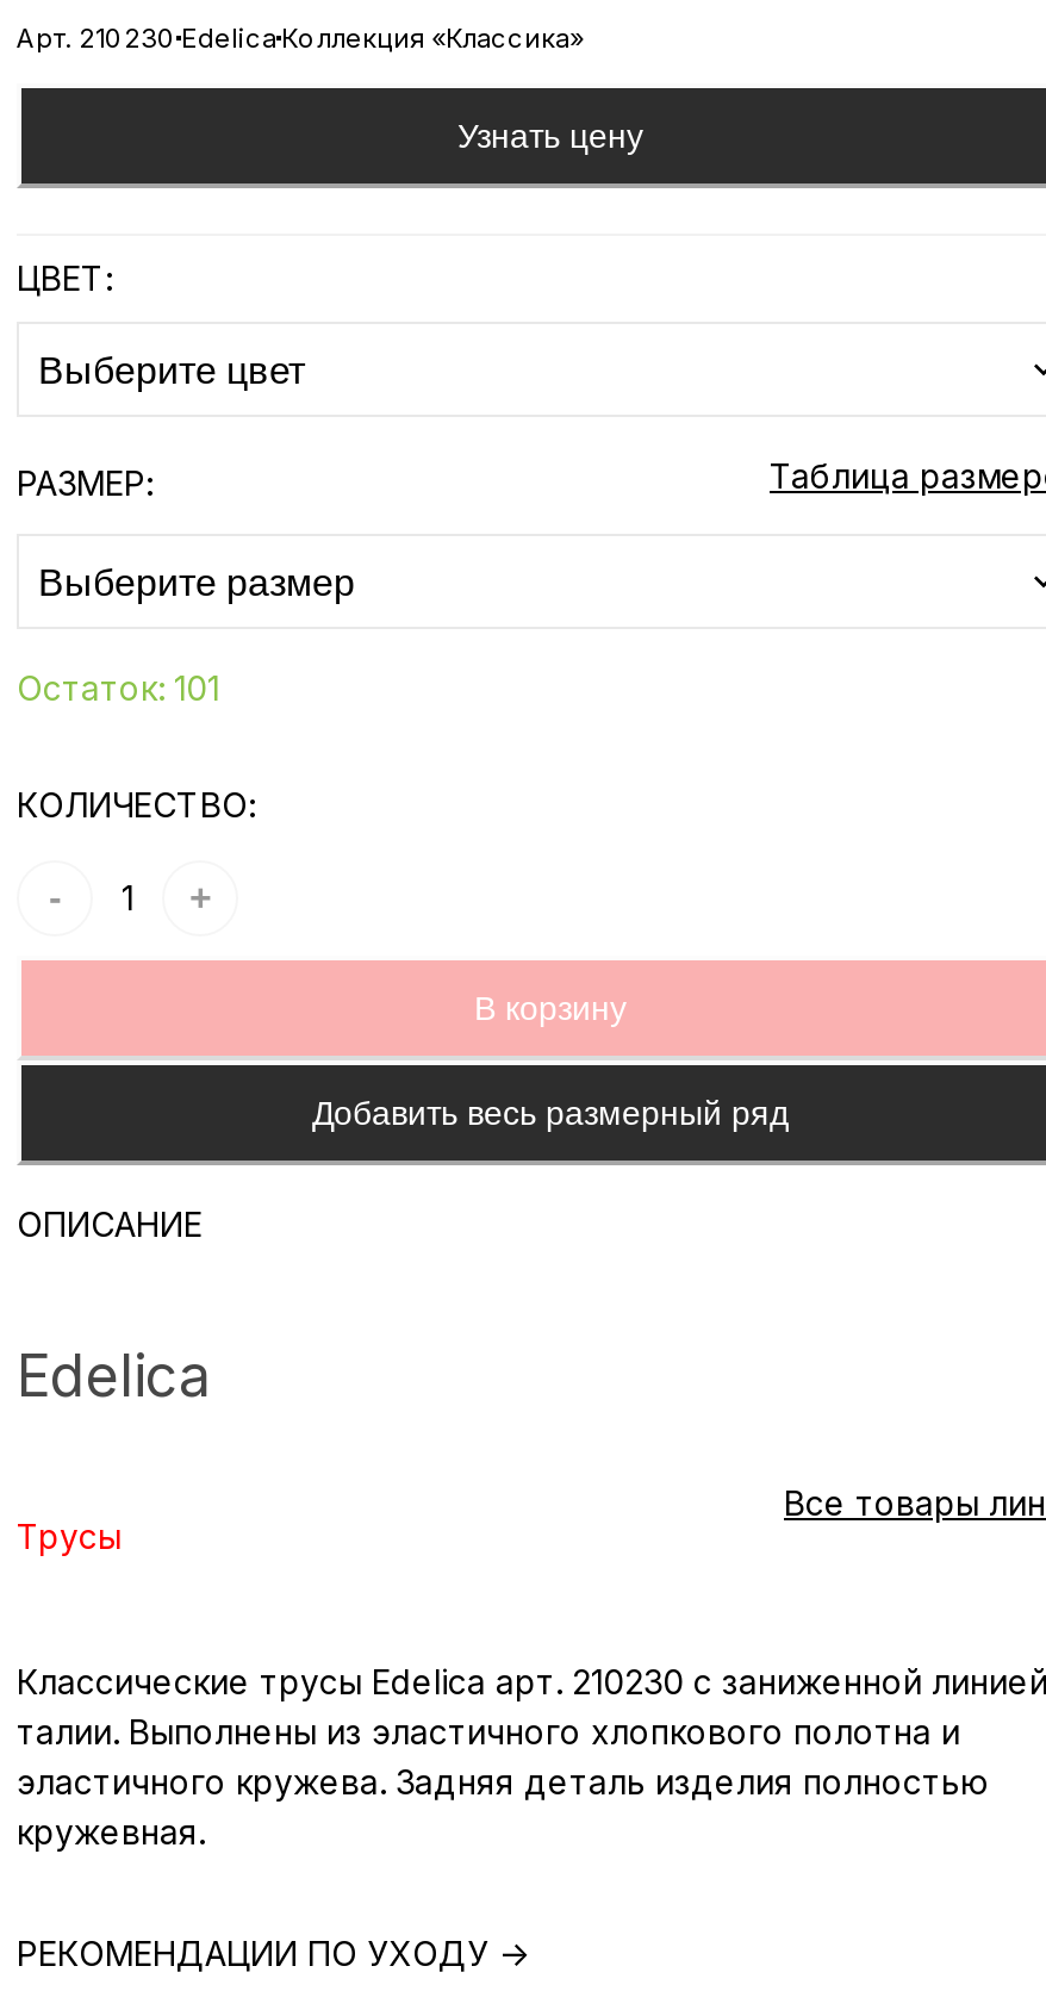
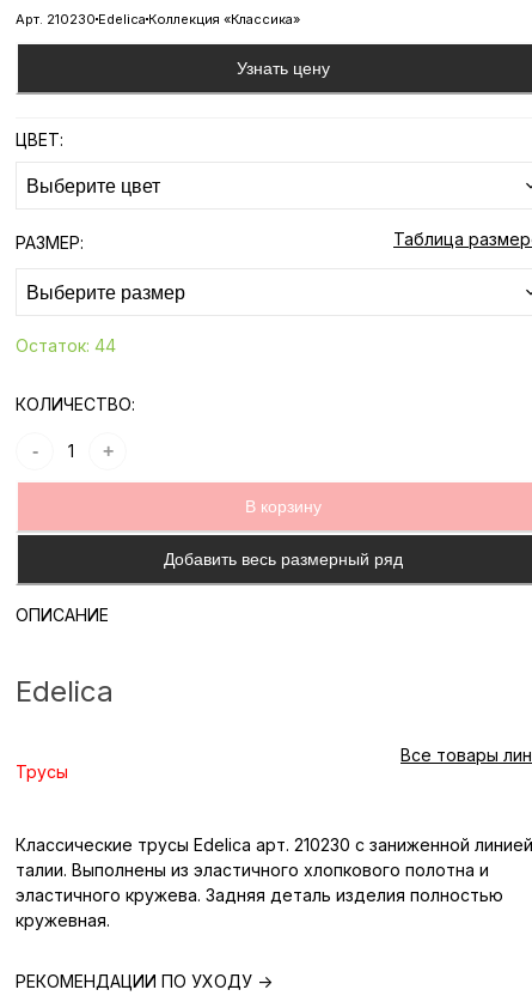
[17,668,219,709] Остаток: 101 -> [16,336,116,356] Остаток: 44

